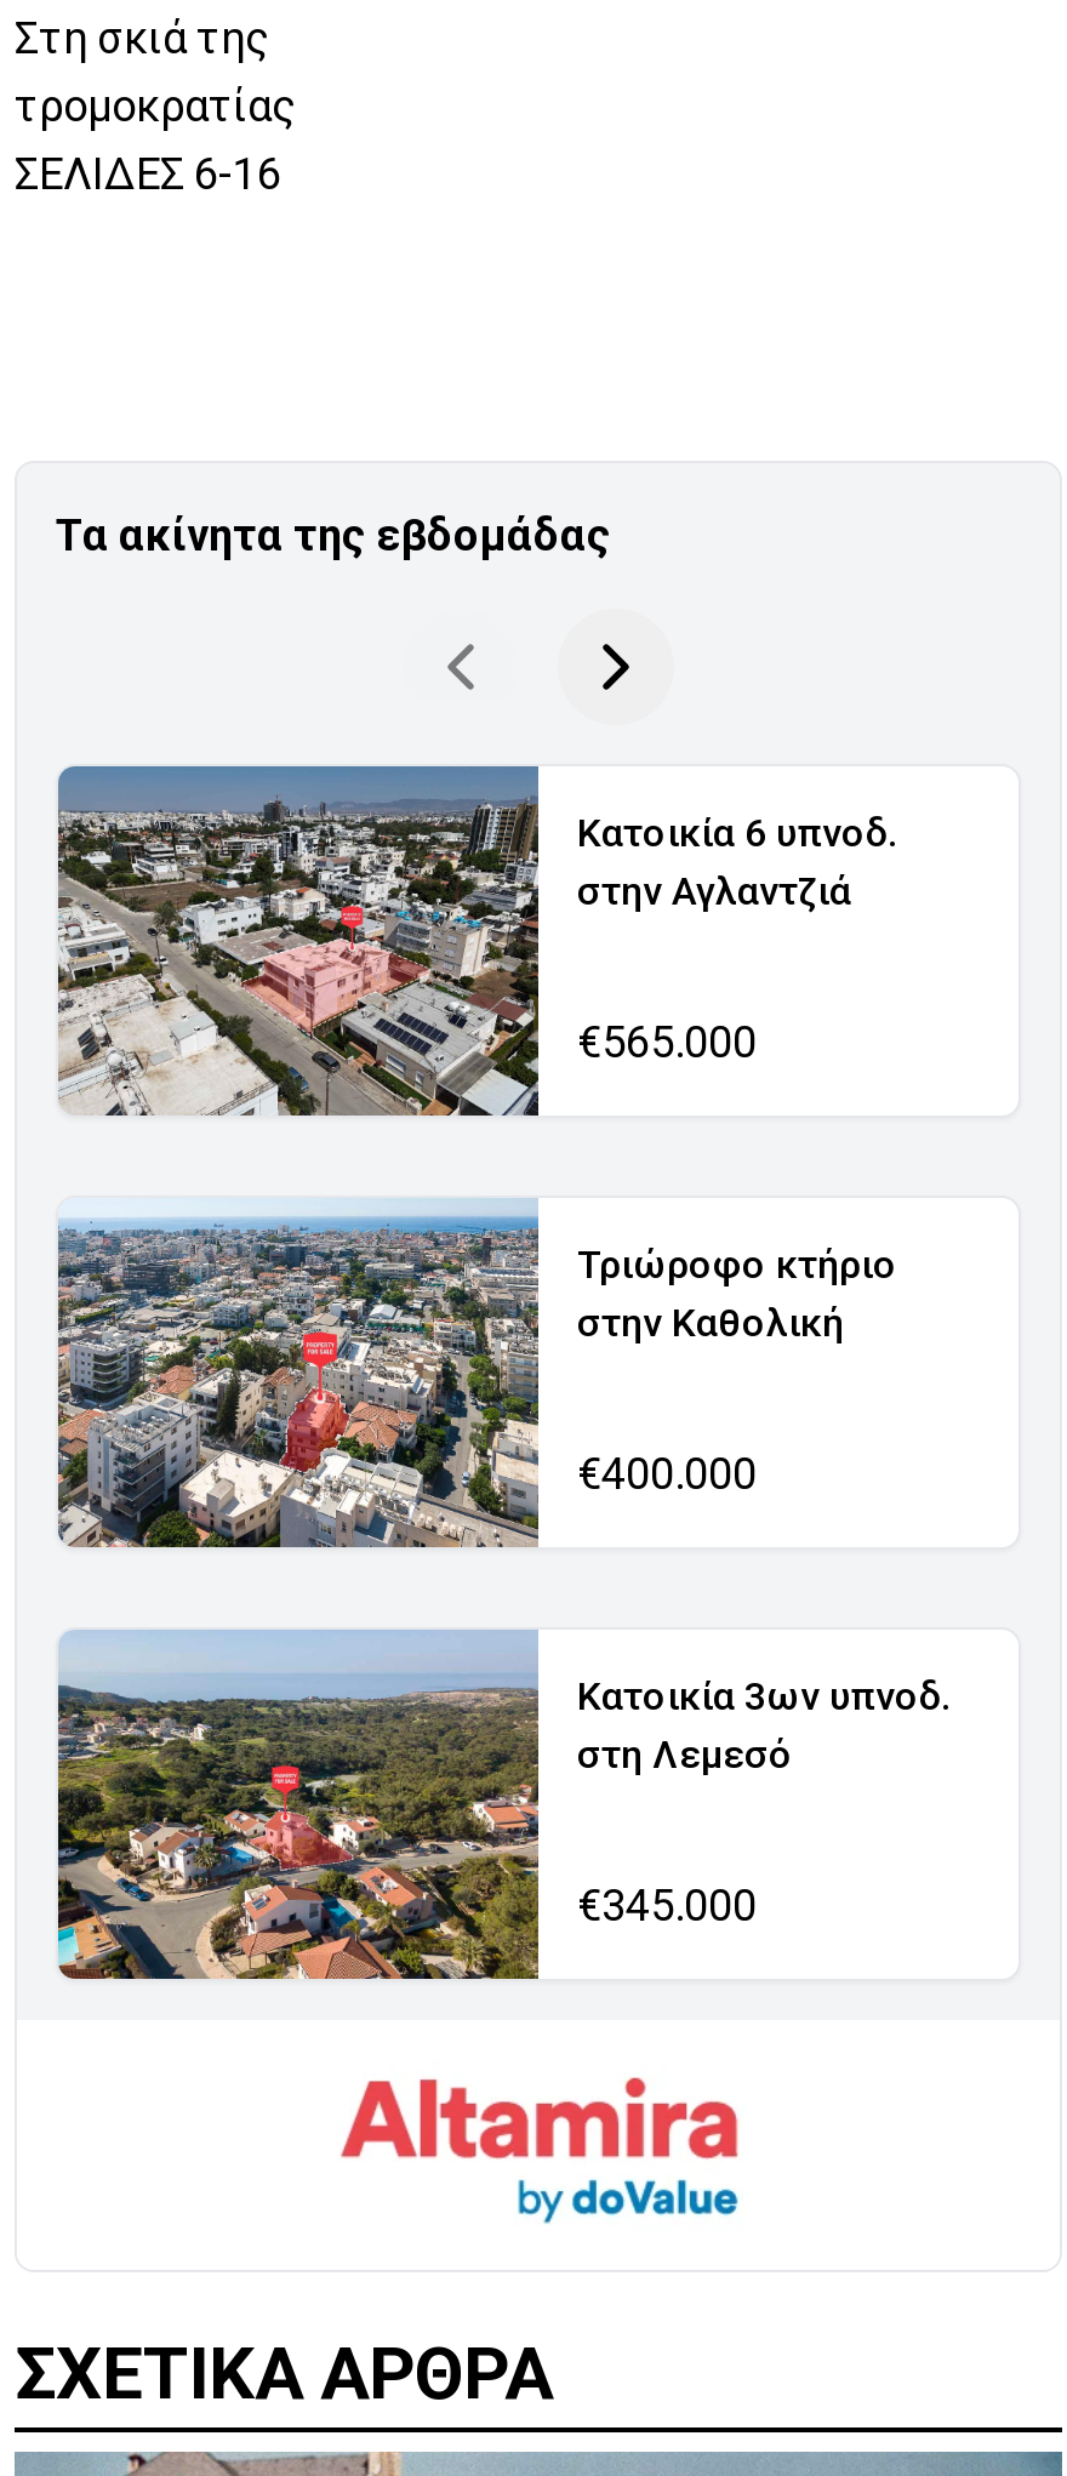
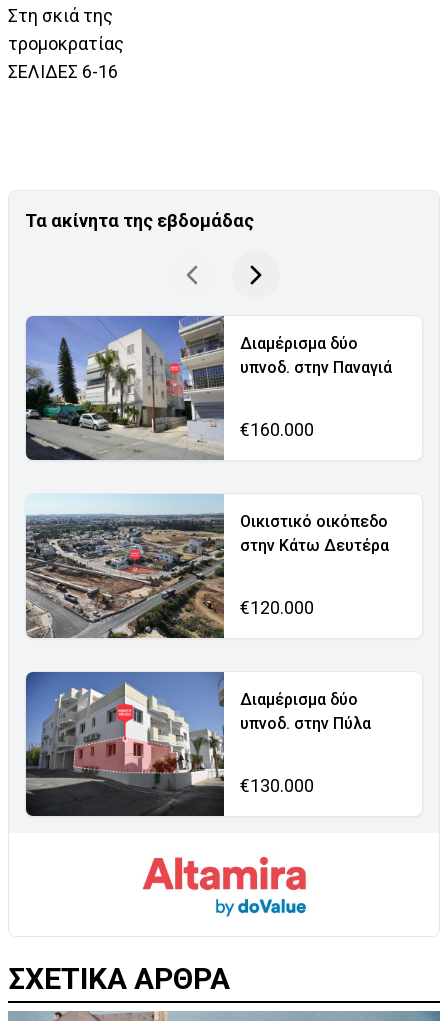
[56,766,897,1116] [image] | Κατοικία 6 υπνοδ. | στην Αγλαντζιά -> [25,316,392,461] [image] | Διαμέρισμα δύο | υπνοδ. στην Παναγιά
[577,1016,757,1067] €565.000 -> [240,419,314,440] €160.000
[56,1217,897,1550] [image] | Τριώροφο κτήριο | στην Καθολική -> [26,496,389,639] [image] | Οικιστικό οικόπεδο | στην Κάτω Δευτέρα
[577,1448,757,1499] €400.000 -> [240,597,314,618] €120.000
[56,1632,951,1981] [image] | Κατοικία 3ων υπνοδ. | στη Λεμεσό -> [25,672,371,817] [image] | Διαμέρισμα δύο | υπνοδ. στην Πύλα
[577,1880,757,1931] €345.000 -> [240,775,314,796] €130.000

